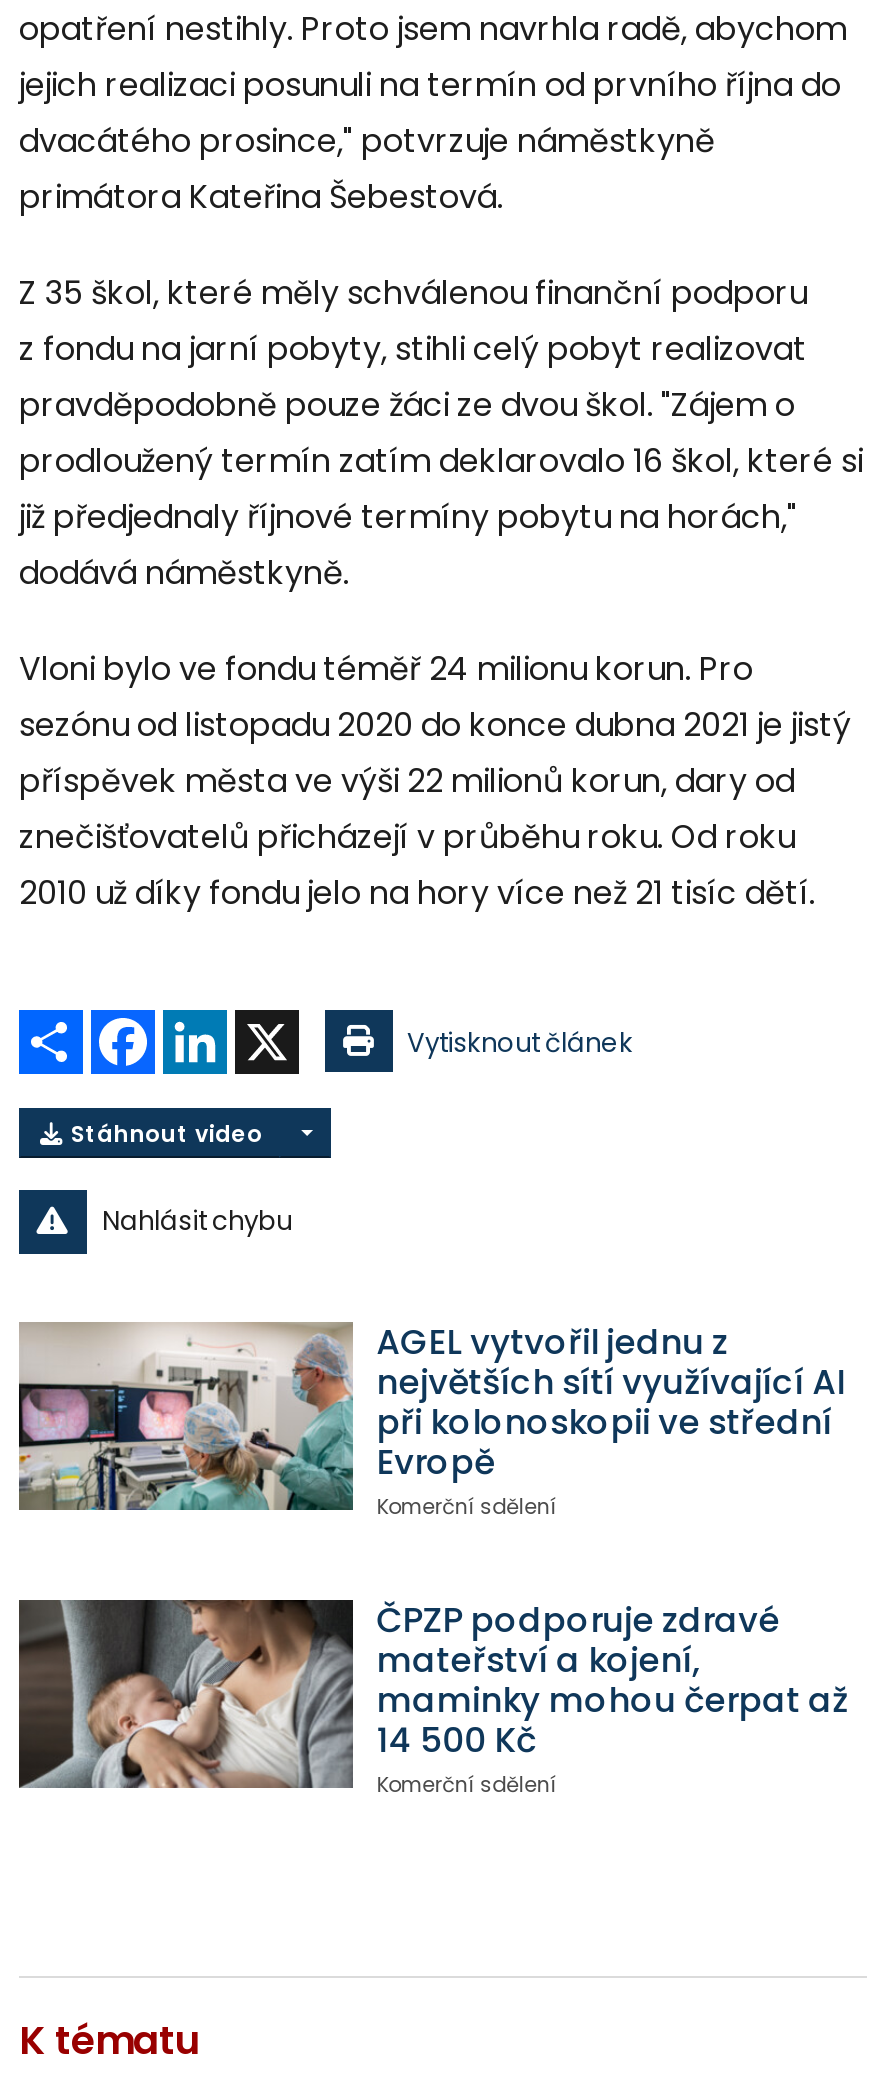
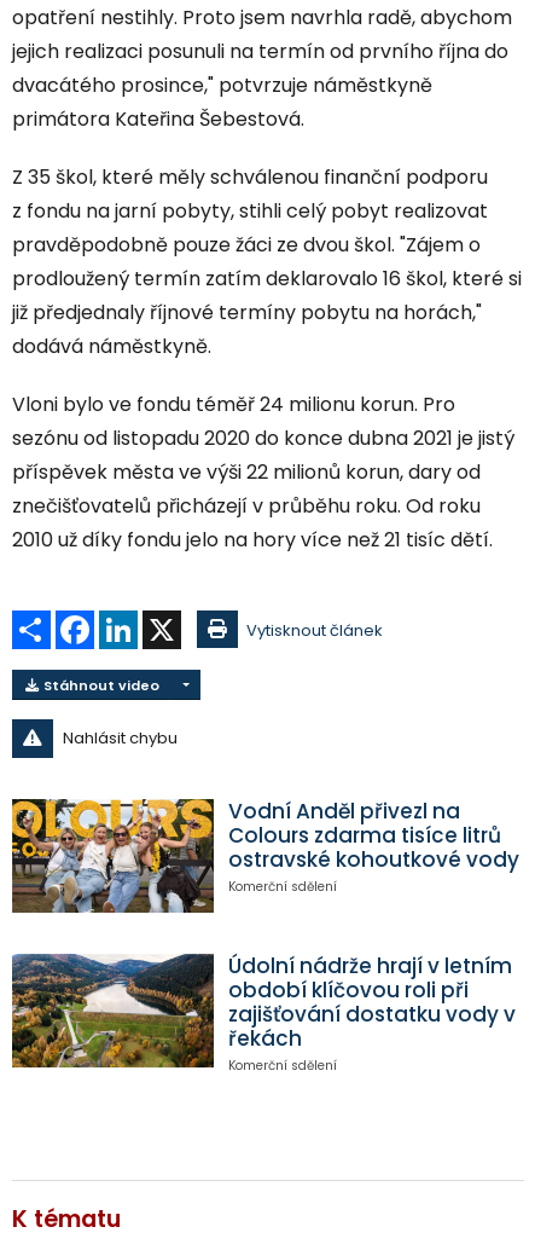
[17,1318,844,1534] [image] | AGEL vytvořil jednu z | největších sítí využívající AI | při kolonoskopii ve střední | Evropě -> [11,797,519,914] [image] | Vodní Anděl přivezl na | Colours zdarma tisíce litrů | ostravské kohoutkové vody
[17,1597,848,1790] [image] | ČPZP podporuje zdravé | mateřství a kojení, | maminky mohou čerpat až | 14 500 Kč -> [11,951,515,1069] [image] | Údolní nádrže hrají v letním | období klíčovou roli při | zajišťování dostatku vody v | řekách

